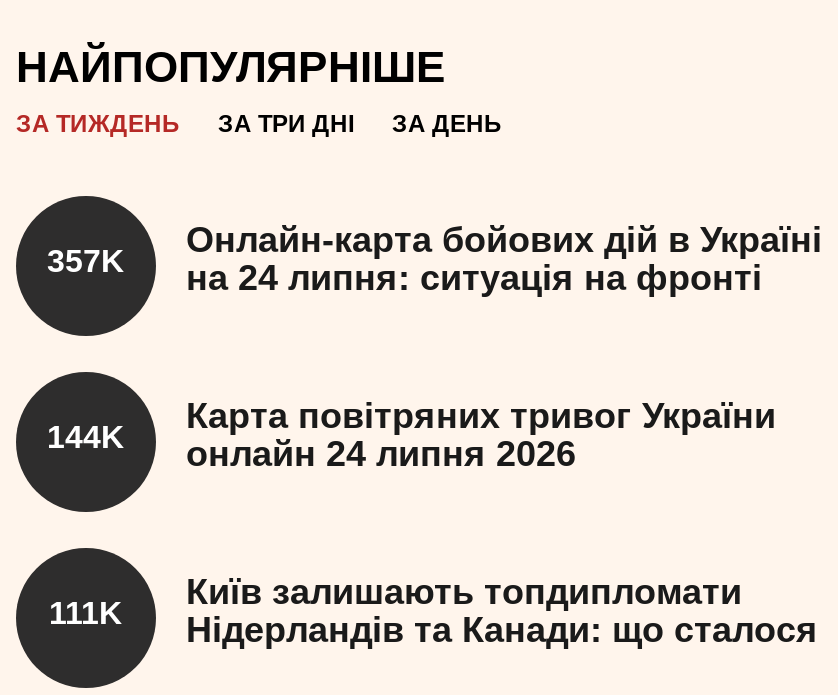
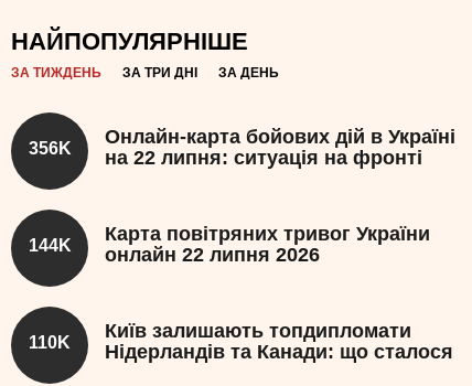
[47,244,125,278] 357K -> [28,139,71,158] 356K
[186,257,762,297] на 24 липня: ситуація на фронті -> [105,146,422,168] на 22 липня: ситуація на фронті
[47,420,576,473] 144K онлайн 24 липня 2026 -> [28,236,320,265] 144K онлайн 22 липня 2026
[49,596,818,649] 111K Нідерландів та Канади: що сталося -> [29,333,453,362] 110K Нідерландів та Канади: що сталося

